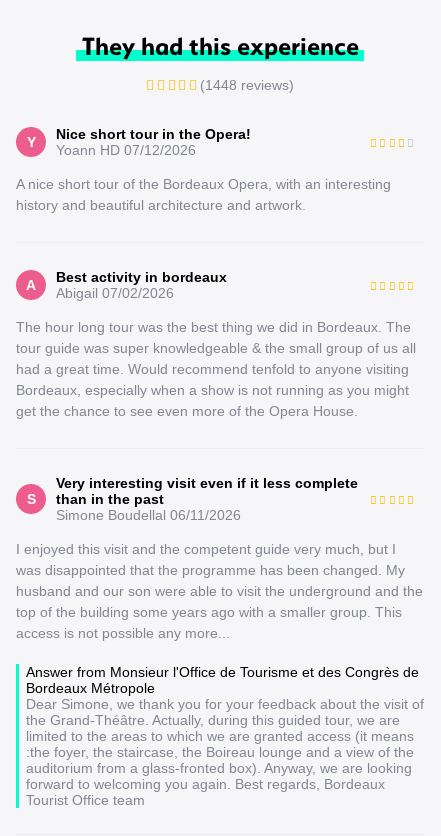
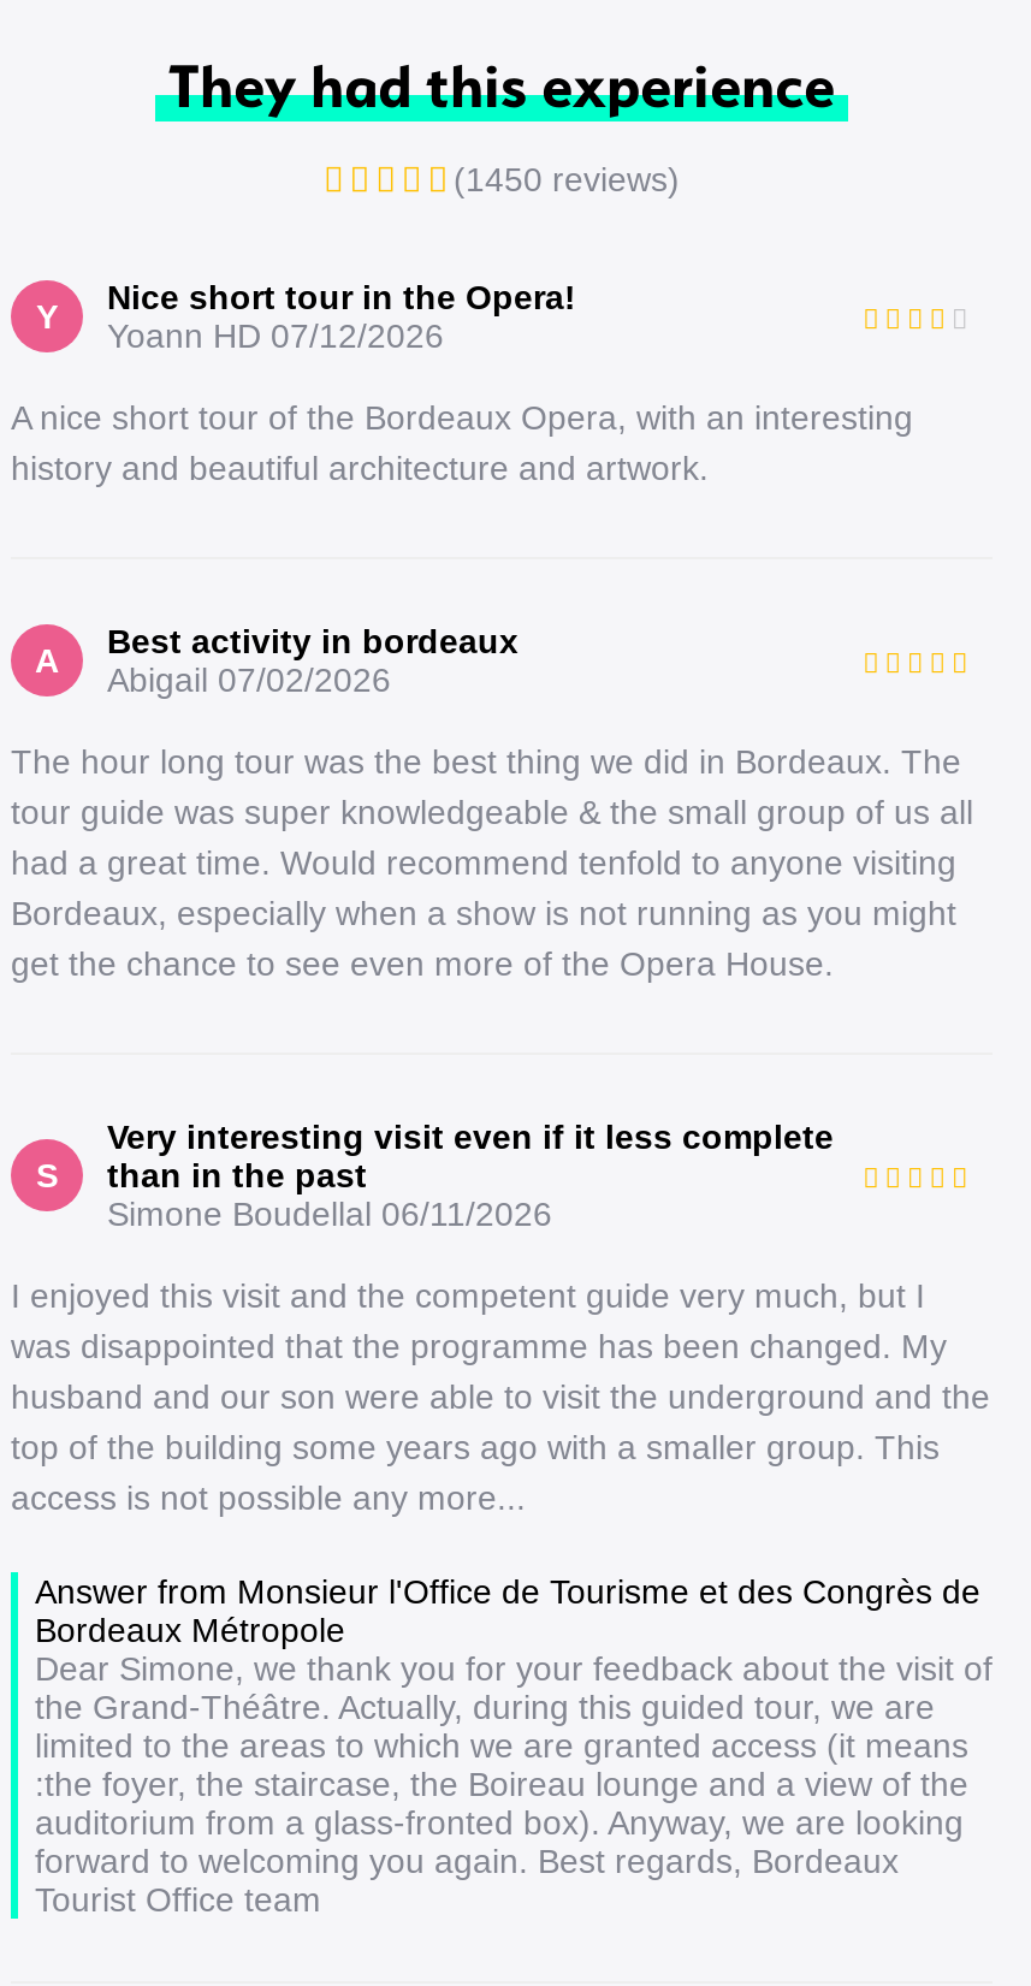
[200,77,294,93] (1448 reviews) -> [454,160,680,198] (1450 reviews)

